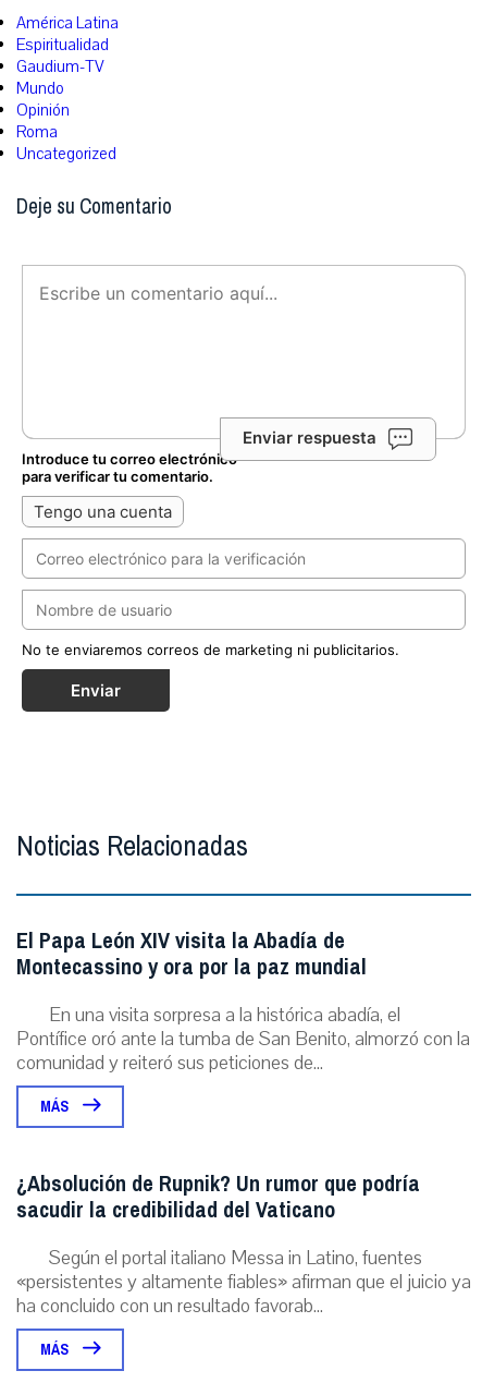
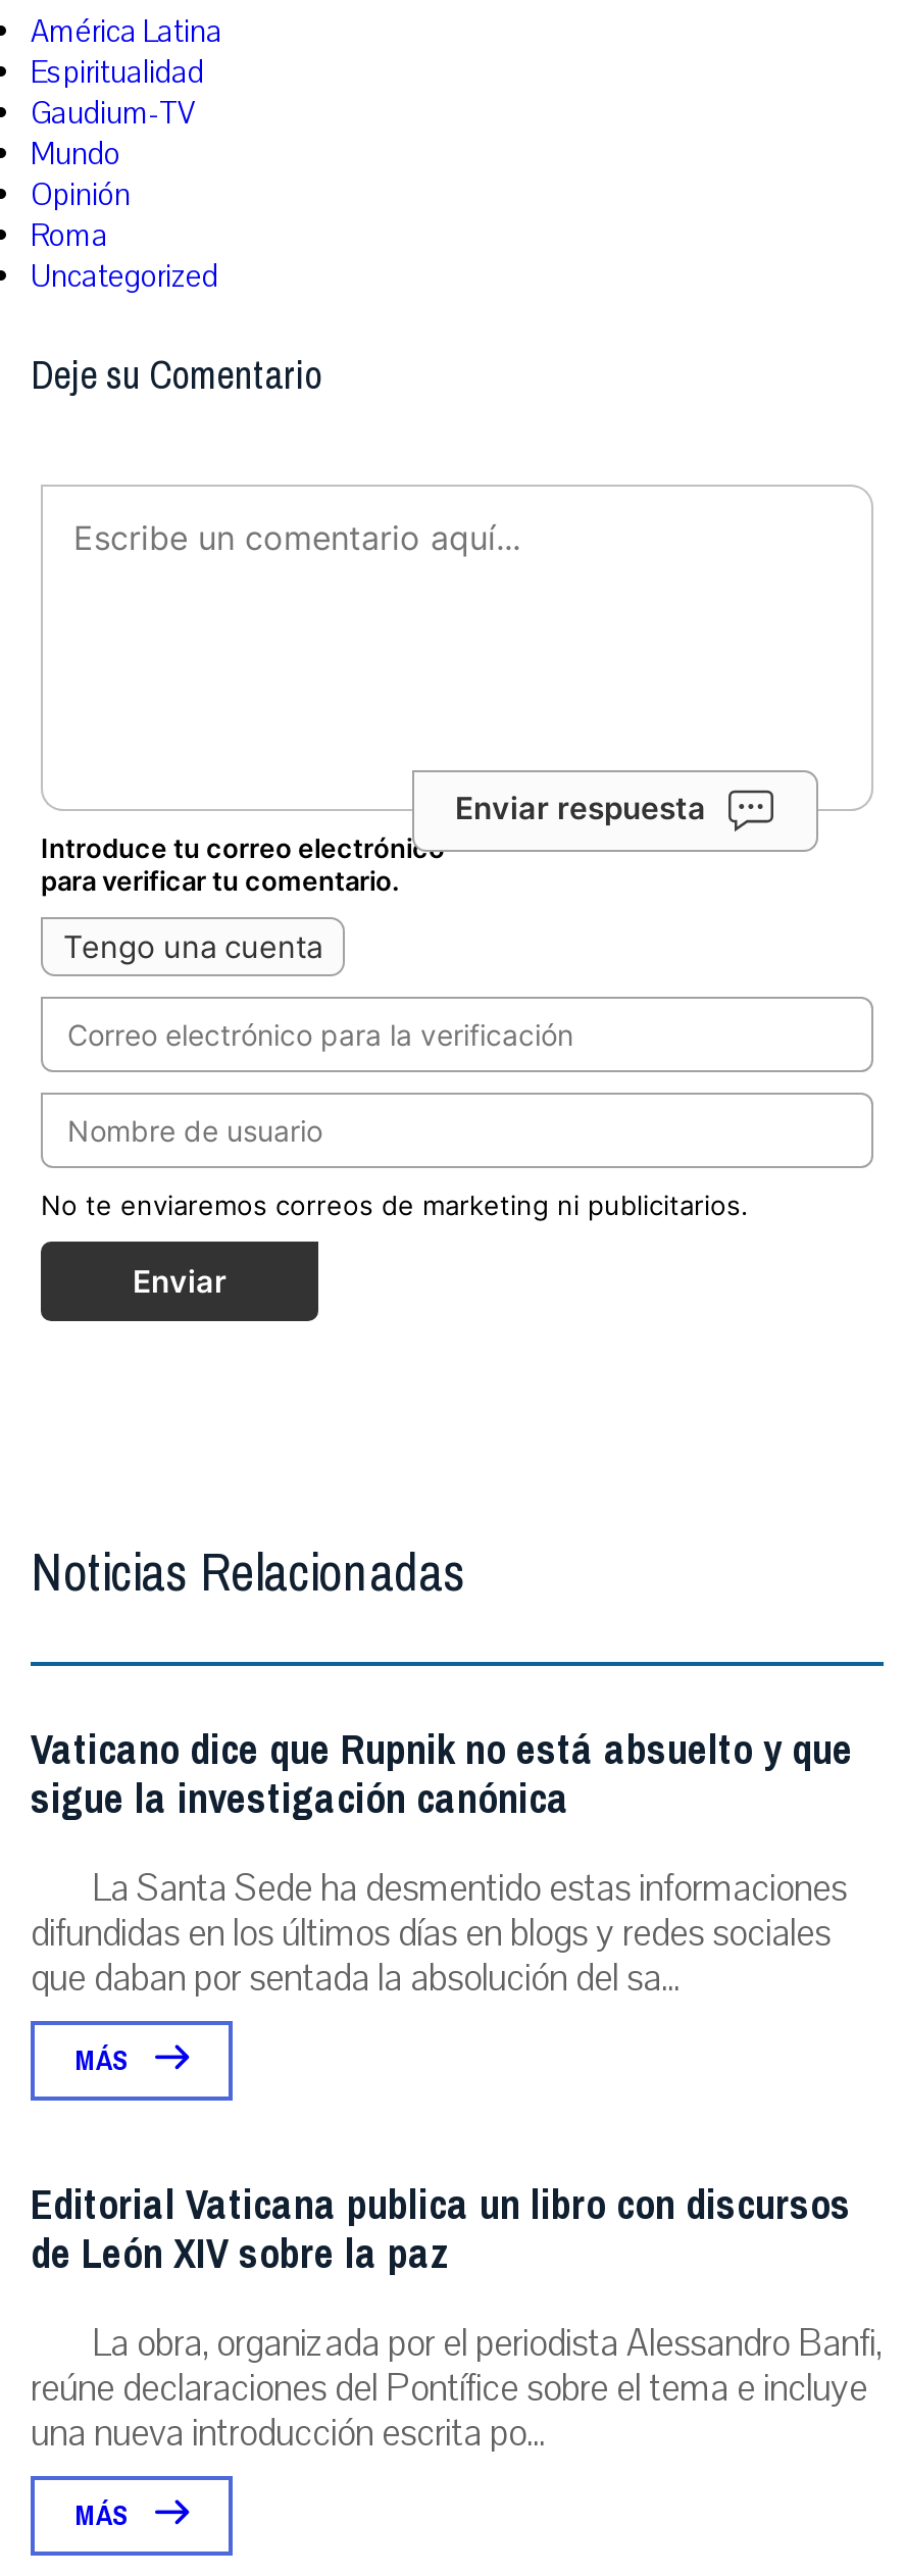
[16,921,470,1075] El Papa León XIV visita la Abadía de | Montecassino y ora por la paz mundial | En una visita sorpresa a la histórica abadía, el | Pontífice oró ante la tumba de San Benito, almorzó con la | comunidad y reiteró sus peticiones de... -> [31,1712,853,2002] Vaticano dice que Rupnik no está absuelto y que | sigue la investigación canónica | La Santa Sede ha desmentido estas informaciones | difundidas en los últimos días en blogs y redes sociales | que daban por sentada la absolución del sa...
[16,1164,471,1318] ¿Absolución de Rupnik? Un rumor que podría | sacudir la credibilidad del Vaticano | Según el portal italiano Messa in Latino, fuentes | «persistentes y altamente fiables» afirman que el juicio ya | ha concluido con un resultado favorab... -> [31,2167,882,2457] Editorial Vaticana publica un libro con discursos | de León XIV sobre la paz | La obra, organizada por el periodista Alessandro Banfi, | reúne declaraciones del Pontífice sobre el tema e incluye | una nueva introducción escrita po...

